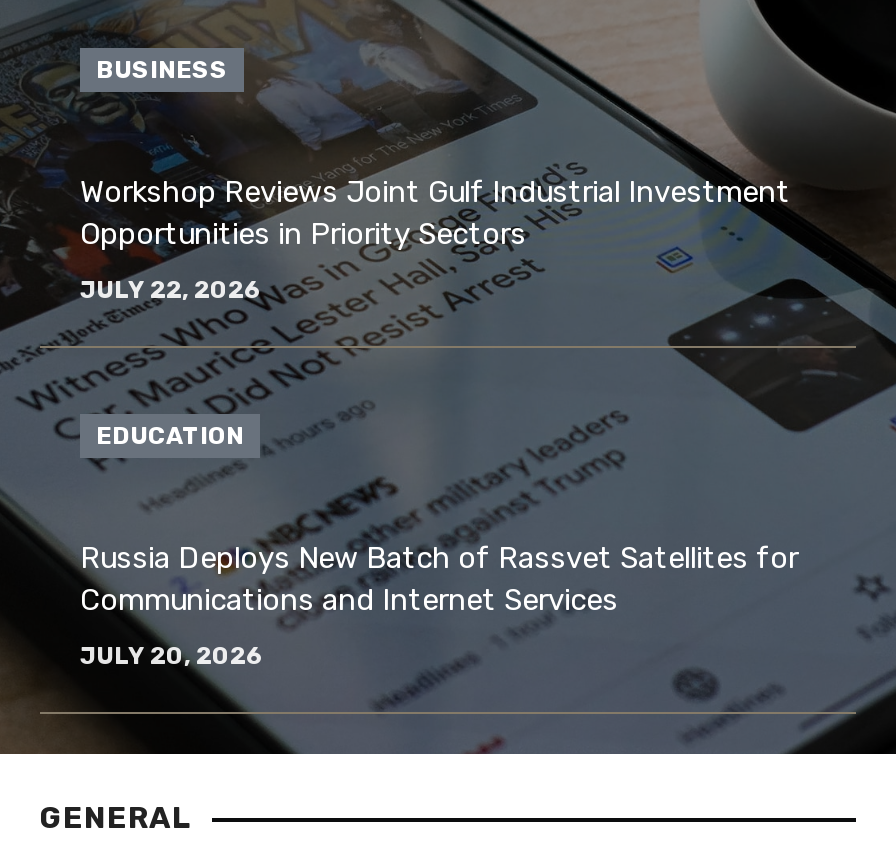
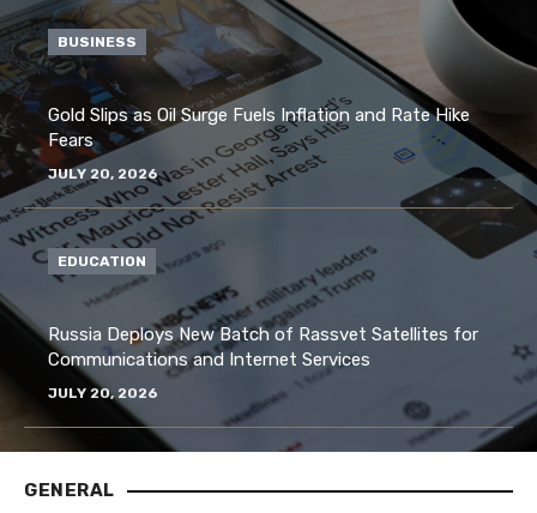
[80,174,790,252] Workshop Reviews Joint Gulf Industrial Investment | Opportunities in Priority Sectors -> [48,104,470,151] Gold Slips as Oil Surge Fuels Inflation and Rate Hike | Fears
[80,276,262,304] JULY 22, 2026 -> [48,165,158,182] JULY 20, 2026

